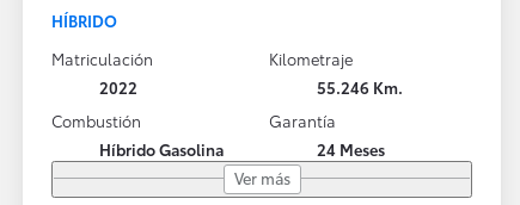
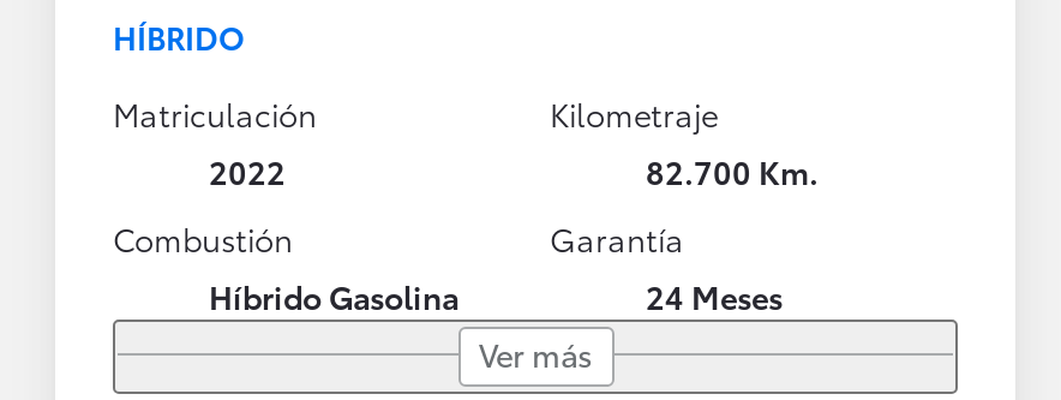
[317,76,403,97] 55.246 Km. -> [646,148,819,191] 82.700 Km.

